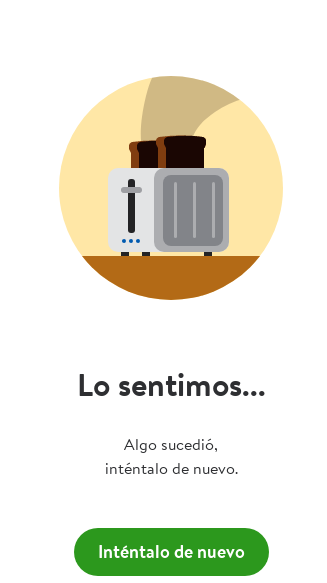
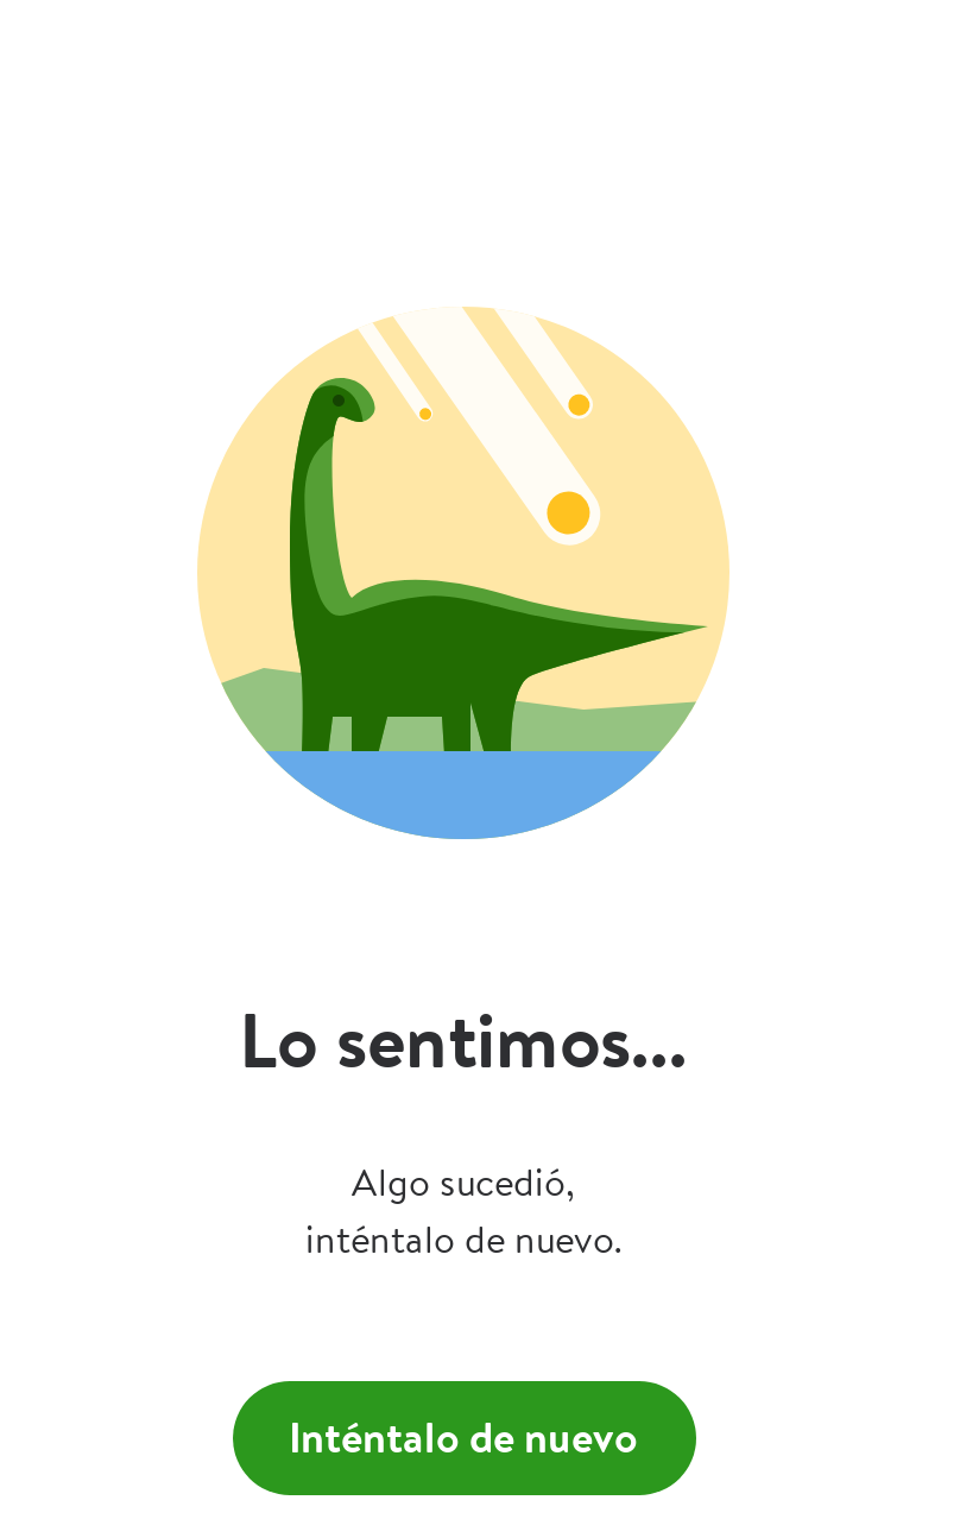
[70,76,270,301] [image] -> [221,309,706,842] [image]

